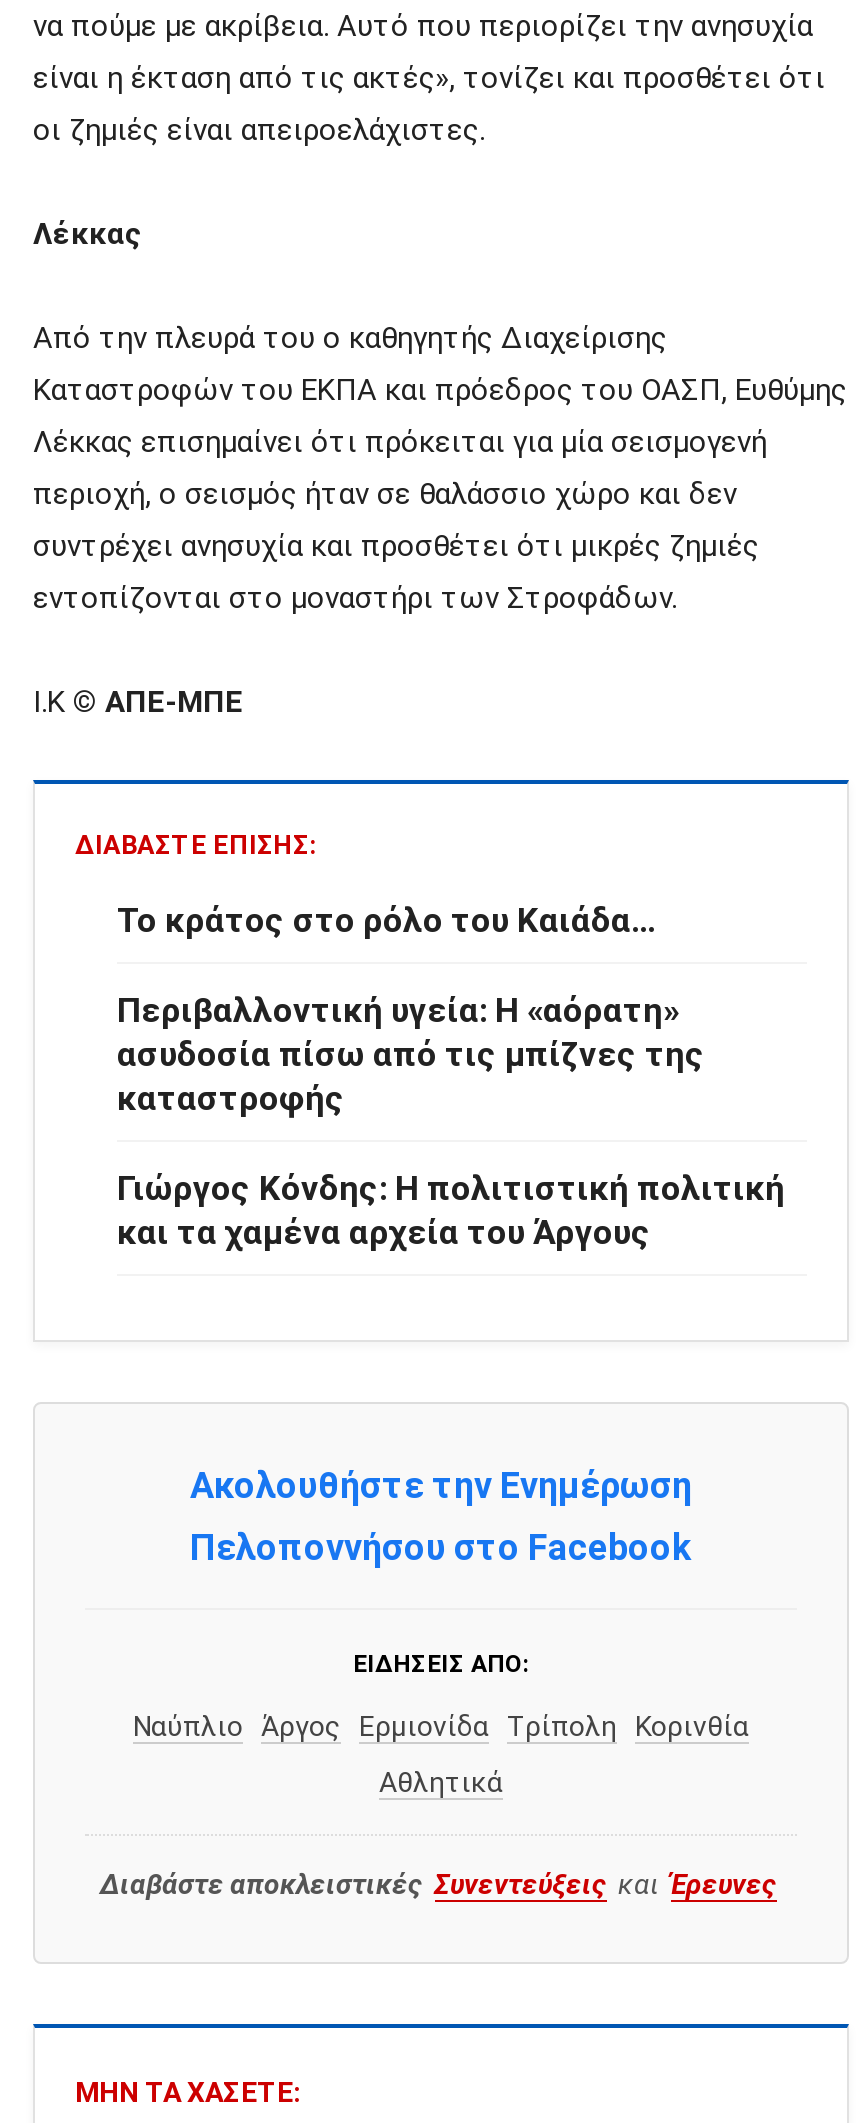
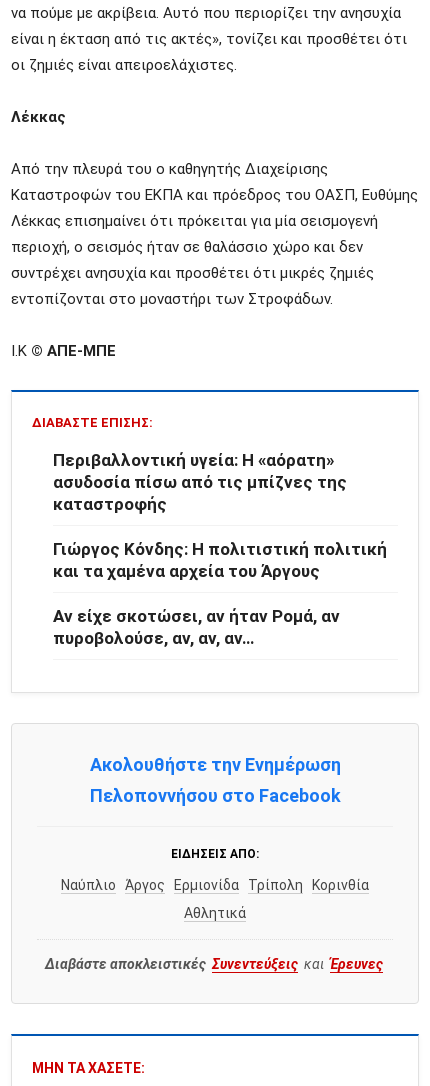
[117,900,655,940] Το κράτος στο ρόλο του Καιάδα… -> none
moved [117,990,785,1252] -> [53,450,387,581]: Περιβαλλοντική υγεία: Η «αόρατη» | ασυδοσία πίσω από τις μπίζνες της | καταστροφής | Γιώργος Κόνδης: Η πολιτιστική πολιτική | και τα χαμένα αρχεία του Άργους
none -> [53,606,340,648] Αν είχε σκοτώσει, αν ήταν Ρομά, αν | πυροβολούσε, αν, αν, αν…

